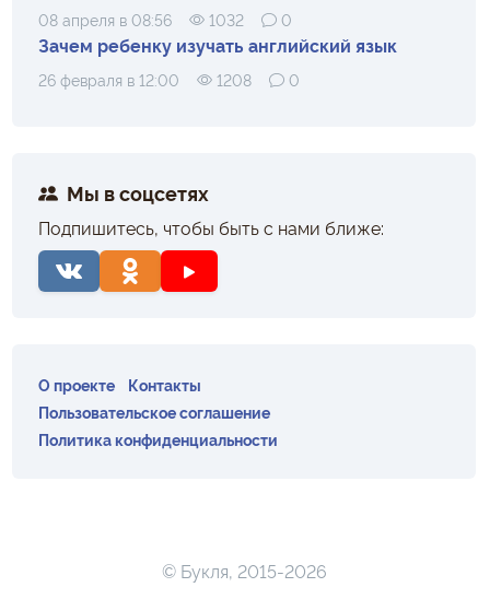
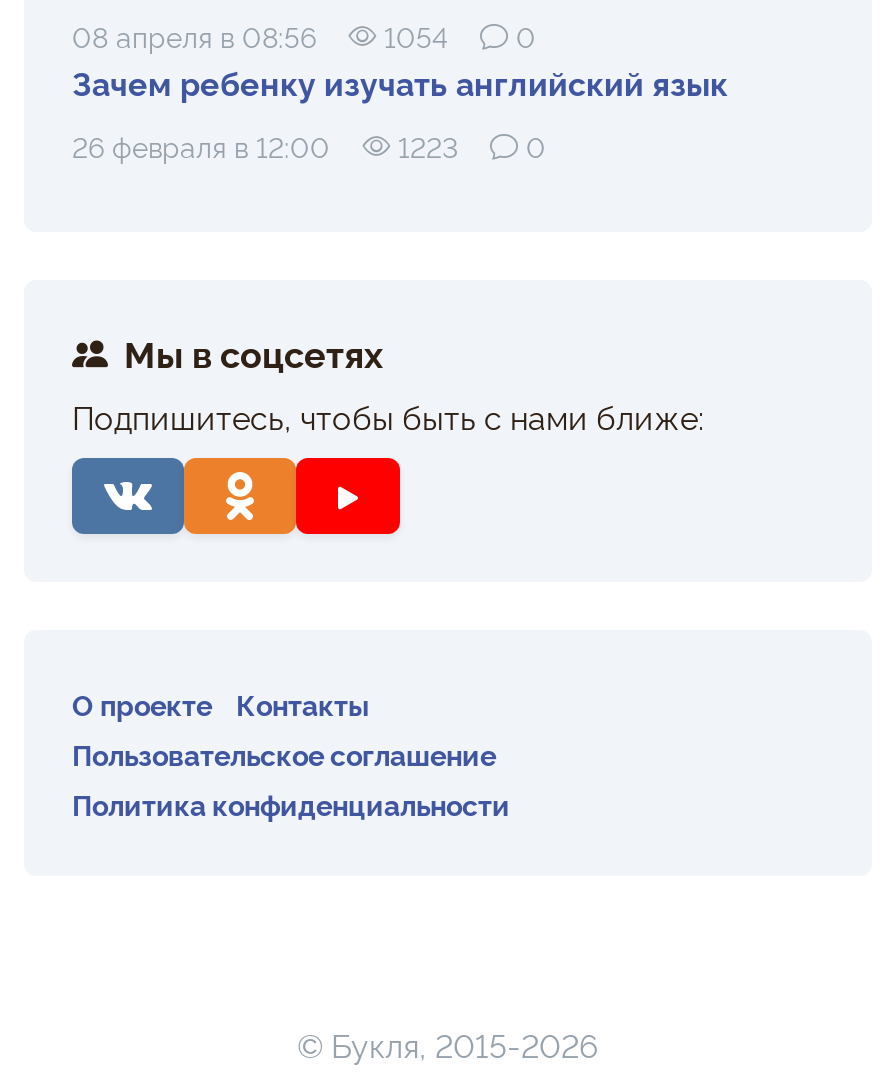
[209,8,244,29] 1032 -> [384,15,448,53] 1054
[217,68,252,89] 1208 -> [398,125,458,163] 1223

